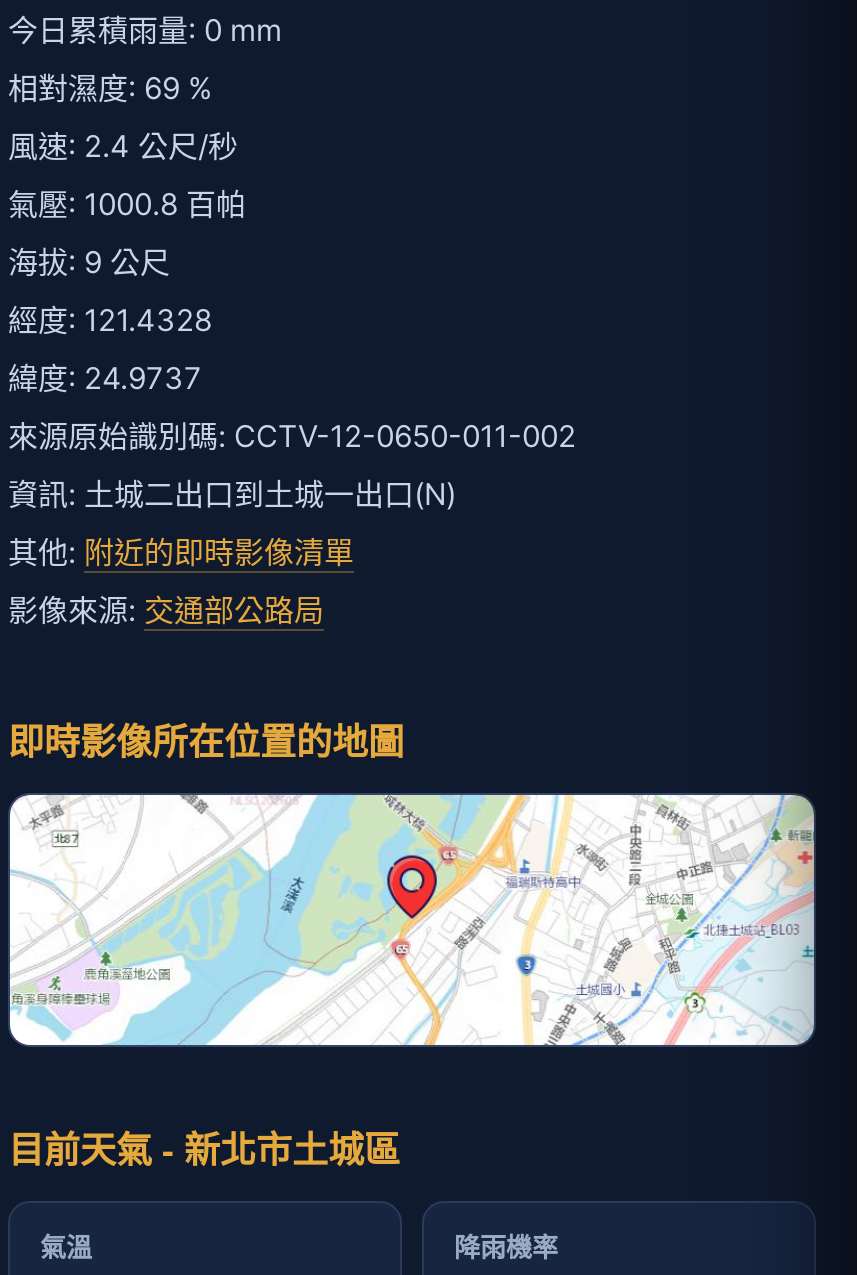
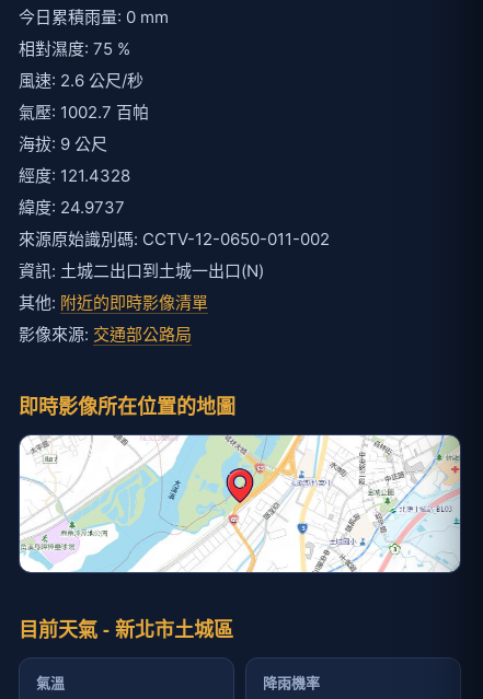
[8,68,212,106] 相對濕度: 69 % -> [19,38,130,59] 相對濕度: 75 %
[8,126,238,164] 風速: 2.4 公尺/秒 -> [19,69,143,90] 風速: 2.6 公尺/秒
[8,184,246,222] 氣壓: 1000.8 百帕 -> [19,101,149,122] 氣壓: 1002.7 百帕

